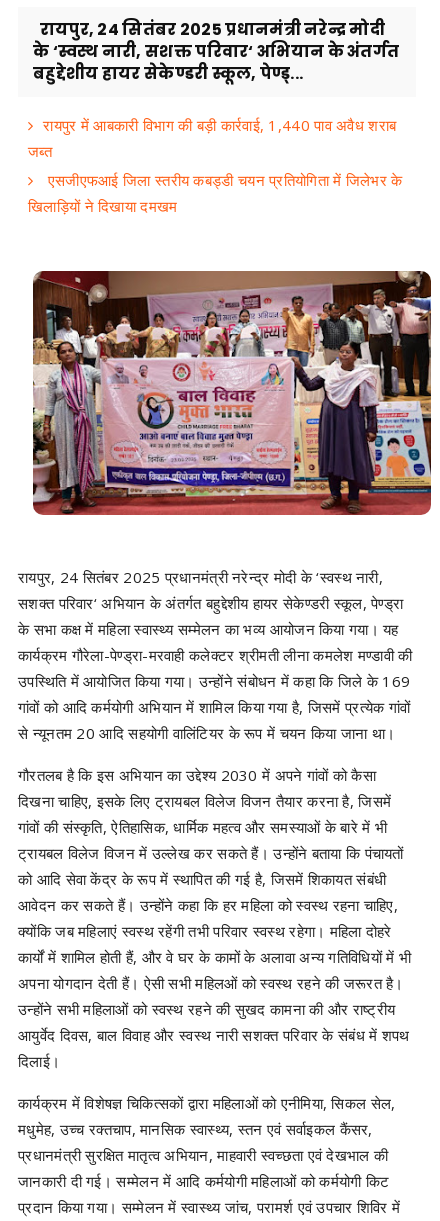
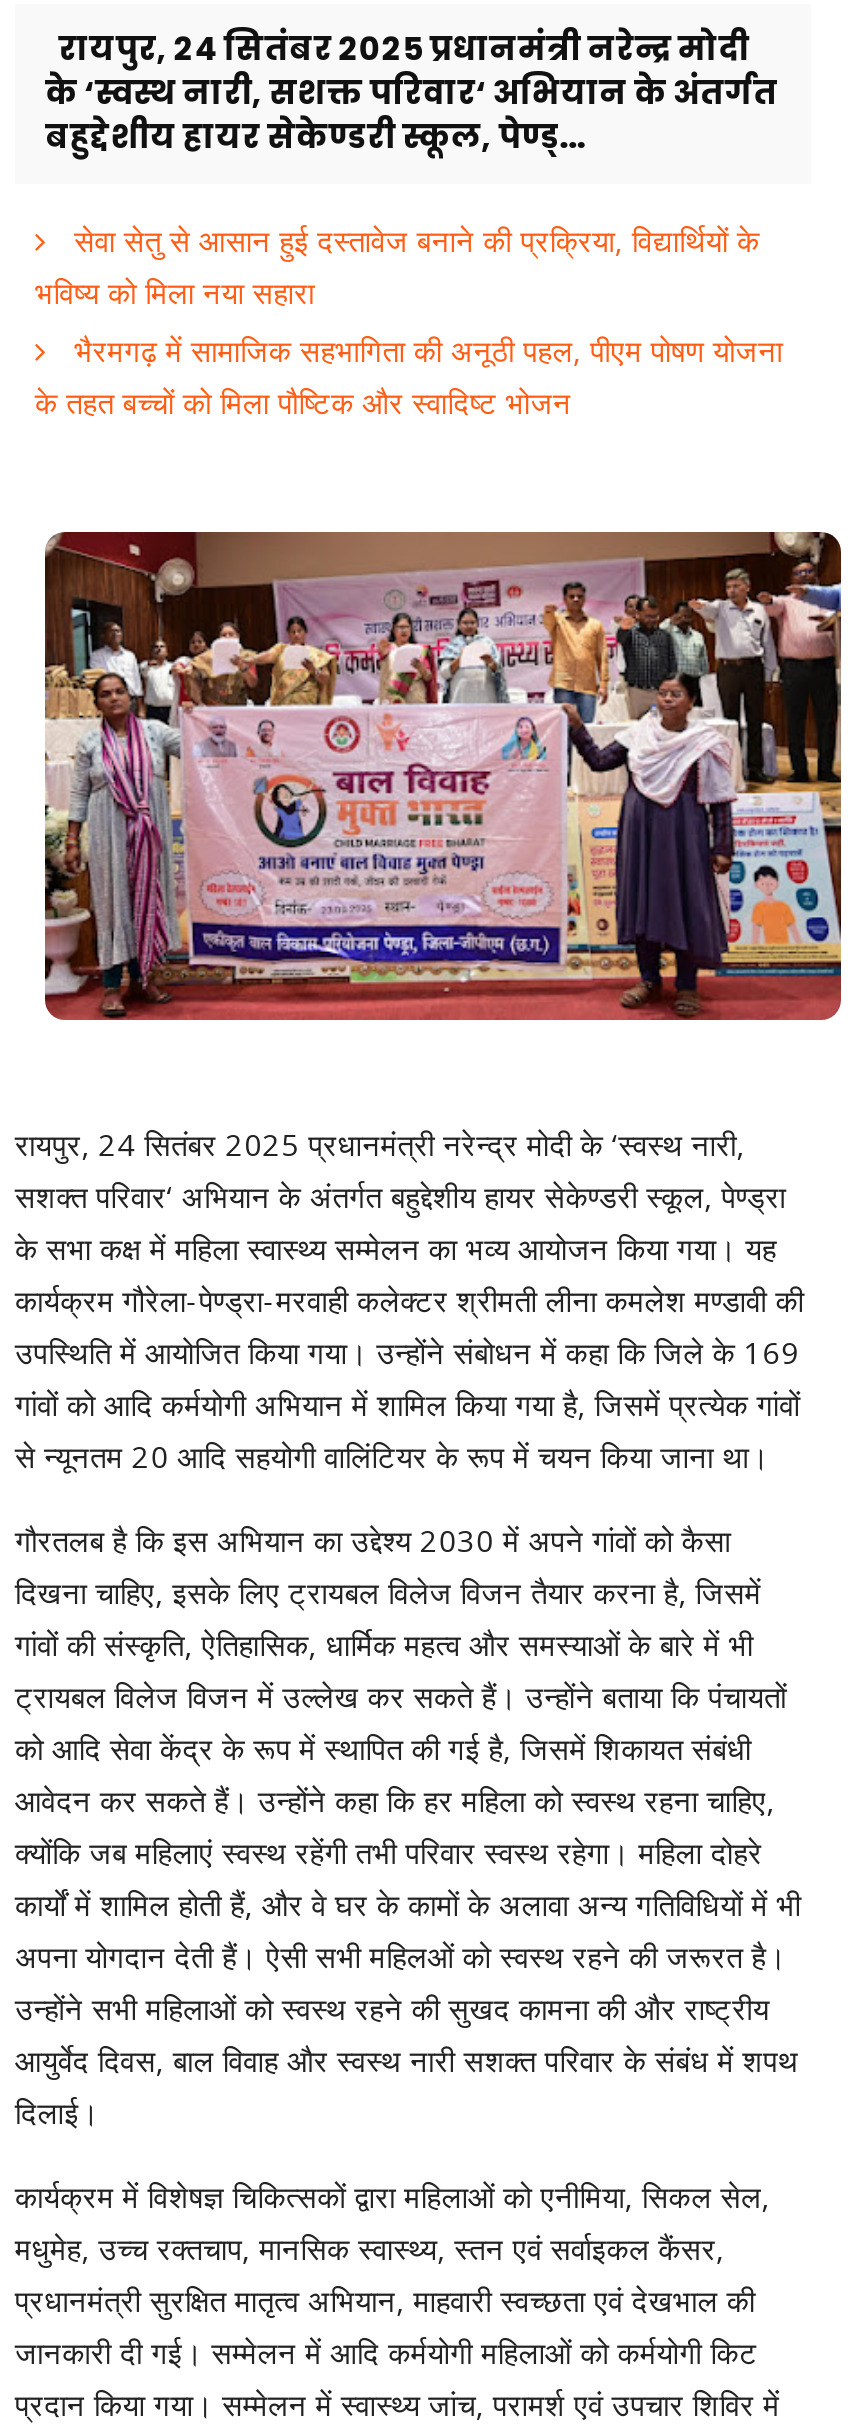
[28,115,403,216] रायपुर में आबकारी विभाग की बड़ी कार्रवाई, 1,440 पाव अवैध शराब | जब्त | एसजीएफआई जिला स्तरीय कबड्डी चयन प्रतियोगिता में जिलेभर के | खिलाड़ियों ने दिखाया दमखम -> [35,220,783,422] सेवा सेतु से आसान हुई दस्तावेज बनाने की प्रक्रिया, विद्यार्थियों के | भविष्य को मिला नया सहारा | भैरमगढ़ में सामाजिक सहभागिता की अनूठी पहल, पीएम पोषण योजना | के तहत बच्चों को मिला पौष्टिक और स्वादिष्ट भोजन

